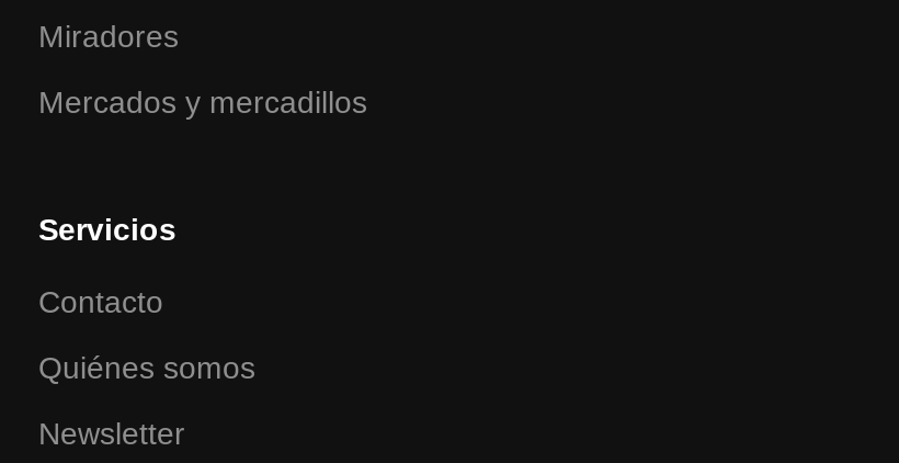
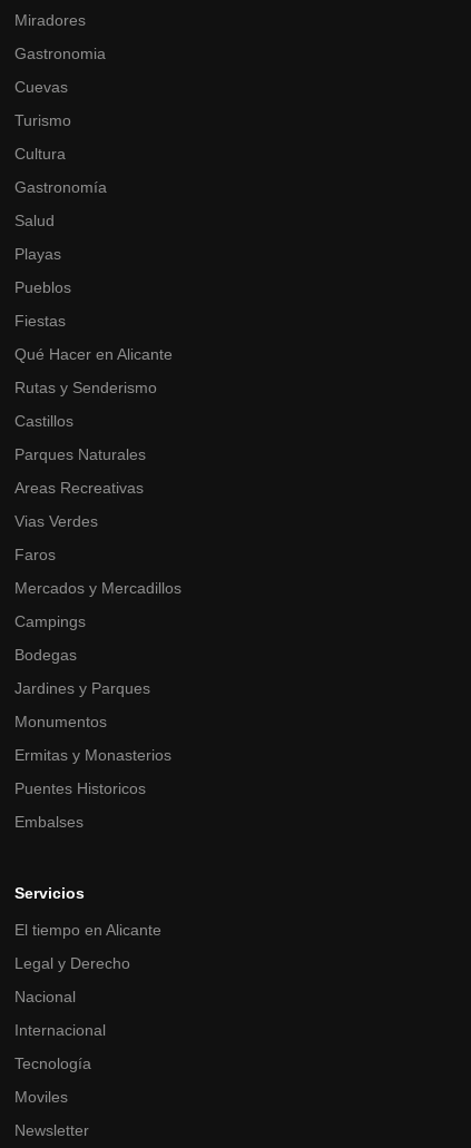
[38,85,367,120] Mercados y mercadillos -> [14,44,181,830] Gastronomia | Cuevas | Turismo | Cultura | Gastronomía | Salud | Playas | Pueblos | Fiestas | Qué Hacer en Alicante | Rutas y Senderismo | Castillos | Parques Naturales | Areas Recreativas | Vias Verdes | Faros | Mercados y Mercadillos | Campings | Bodegas | Jardines y Parques | Monumentos | Ermitas y Monasterios | Puentes Historicos | Embalses
[38,285,255,386] Contacto | Quiénes somos -> [14,921,163,1105] El tiempo en Alicante | Legal y Derecho | Nacional | Internacional | Tecnología | Moviles

